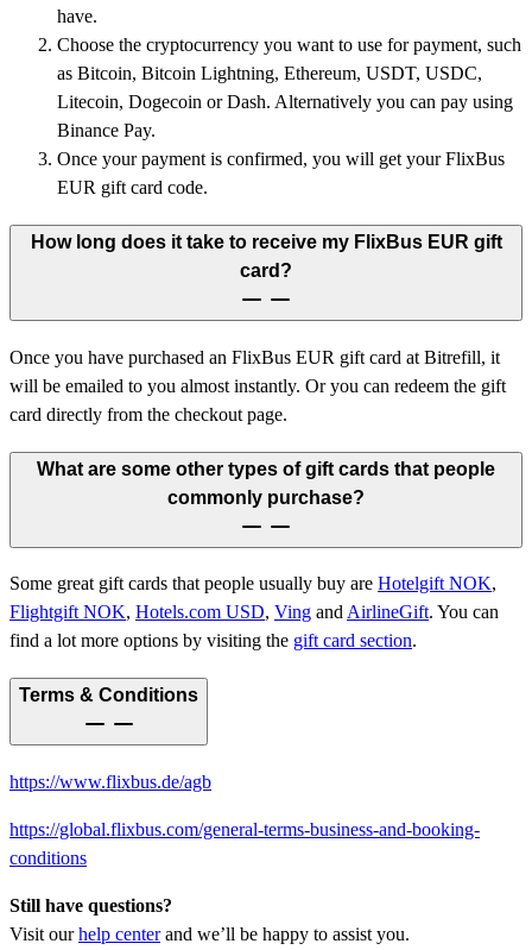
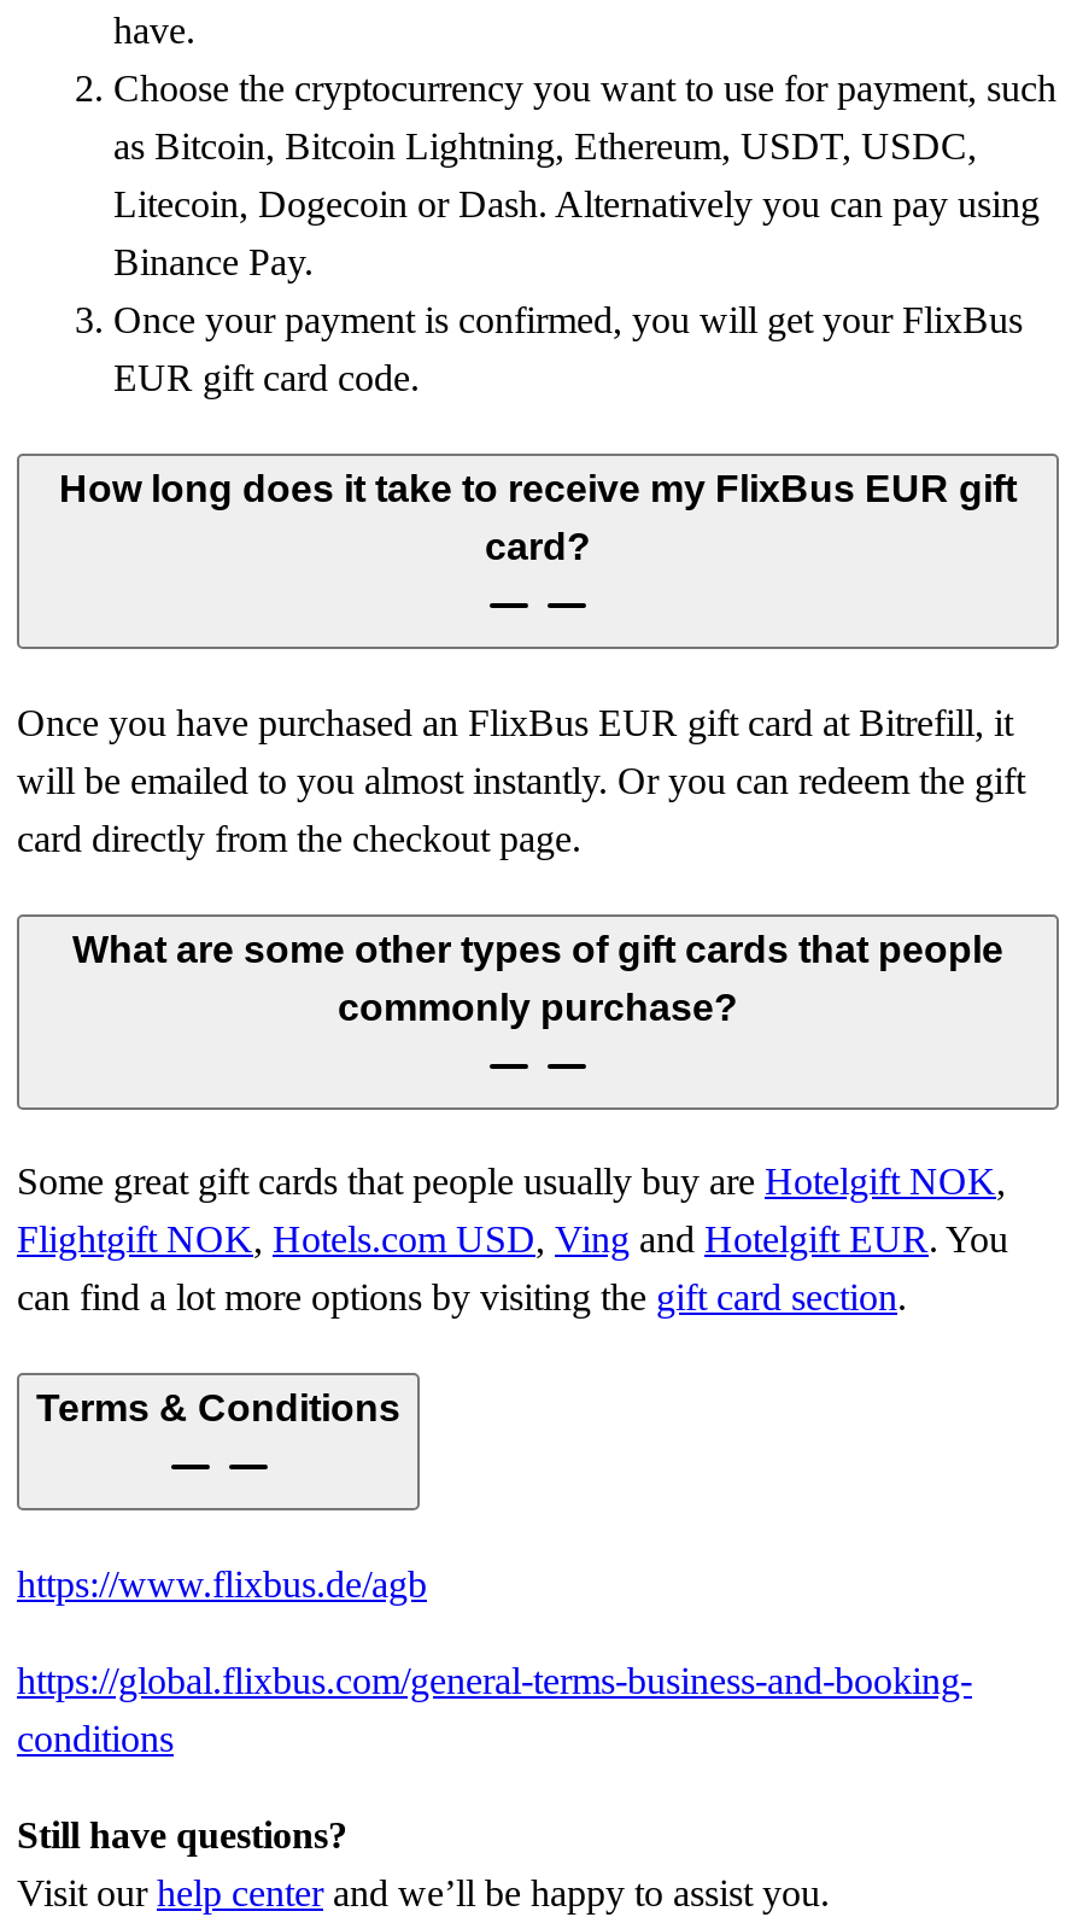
[9,602,499,651] Flightgift NOK, Hotels.com USD, Ving and AirlineGift. You can | find a lot more options by visiting the gift card section. -> [17,1219,1008,1318] Flightgift NOK, Hotels.com USD, Ving and Hotelgift EUR. You | can find a lot more options by visiting the gift card section.

